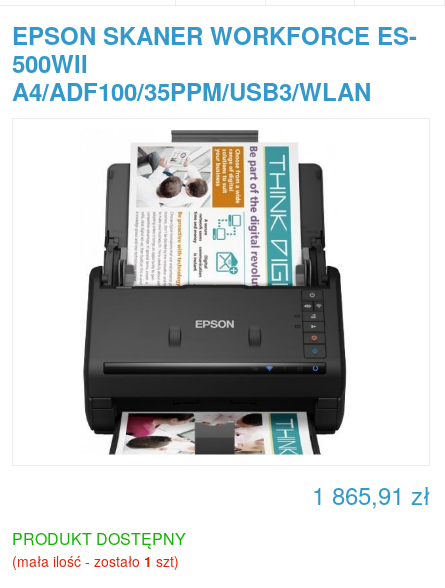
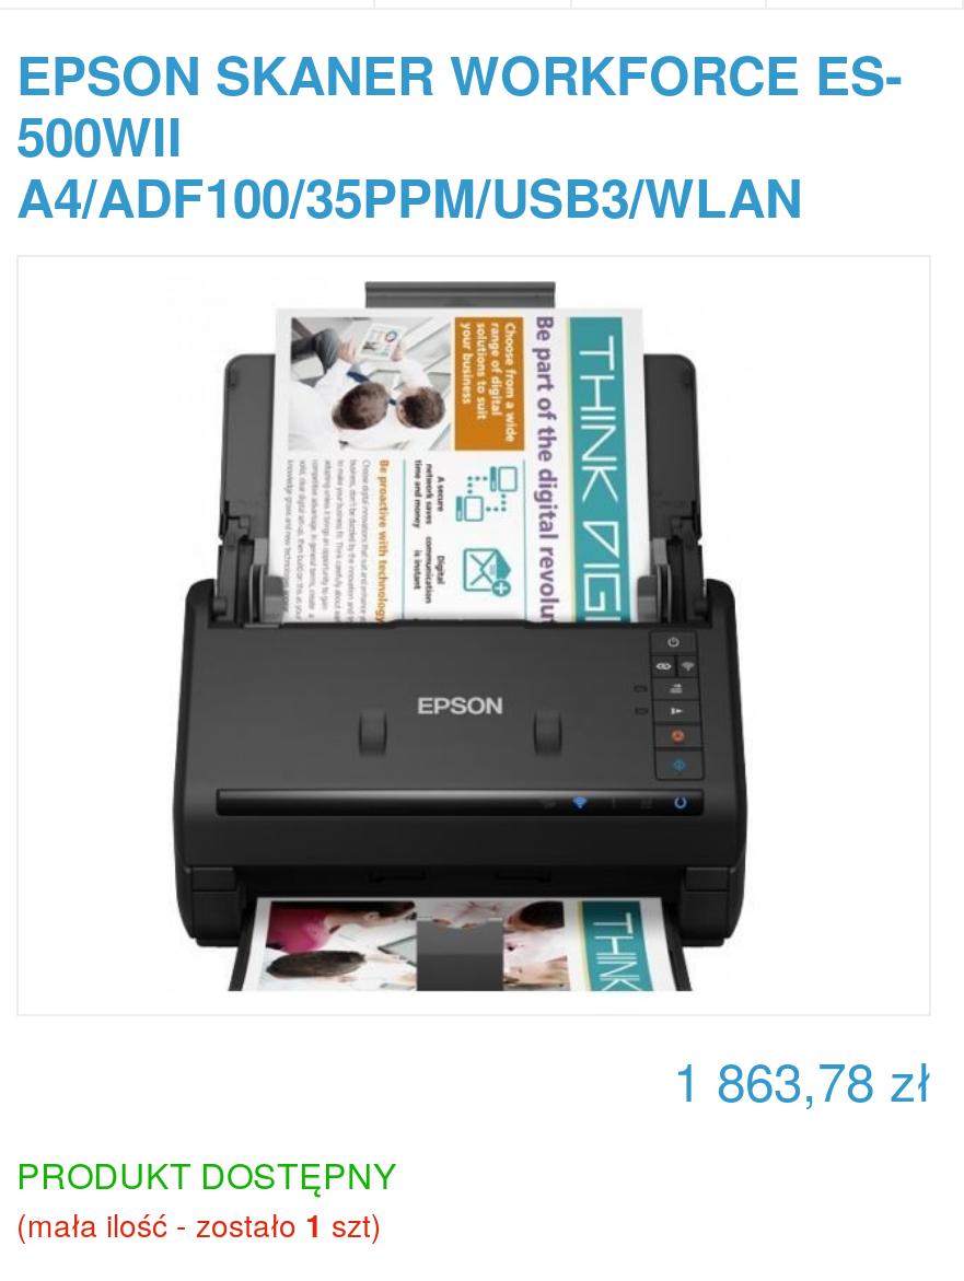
[312,477,430,512] 1 865,91 zł -> [673,1040,931,1116] 1 863,78 zł

